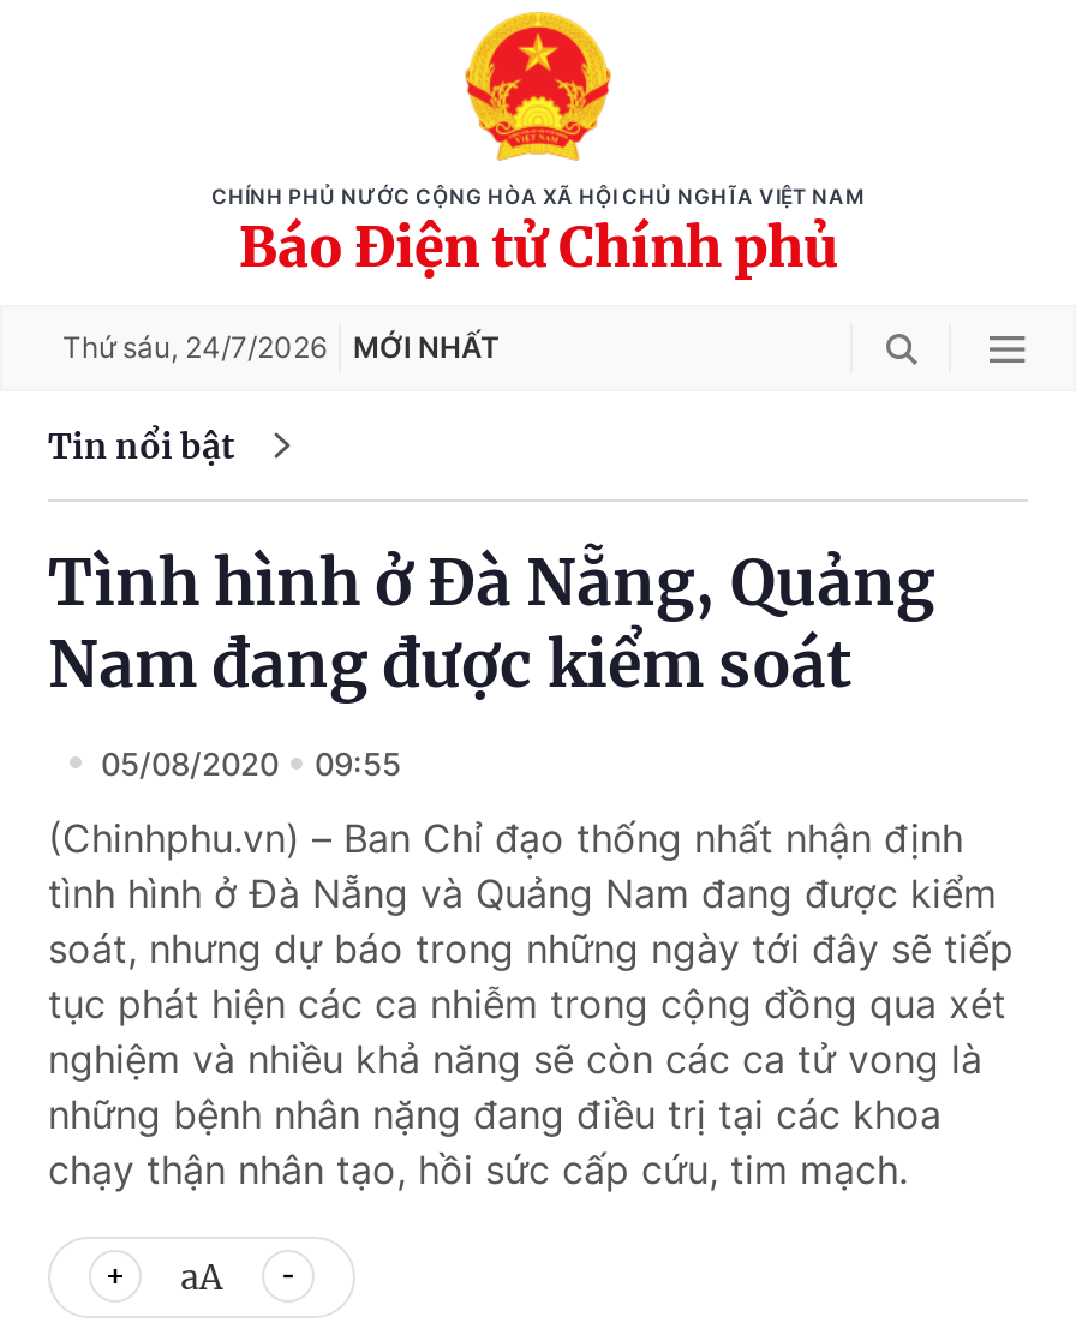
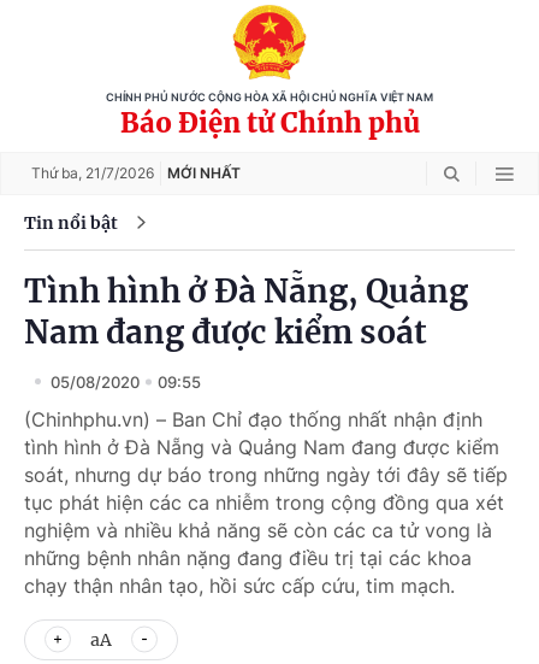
[62,329,500,365] Thứ sáu, 24/7/2026 MỚI NHẤT -> [31,164,241,182] Thứ ba, 21/7/2026 MỚI NHẤT

